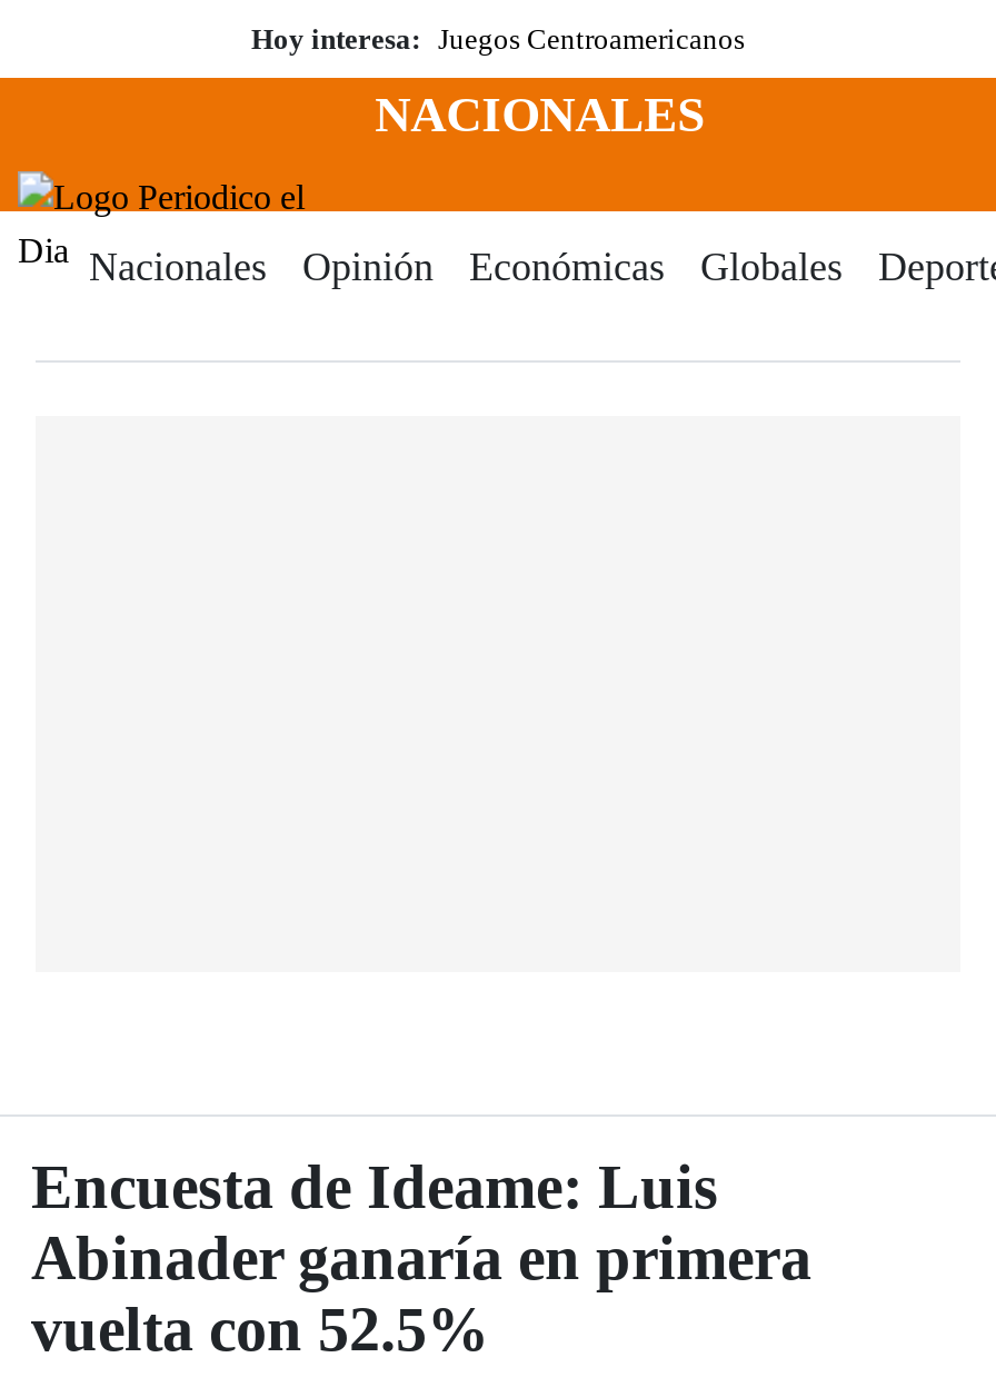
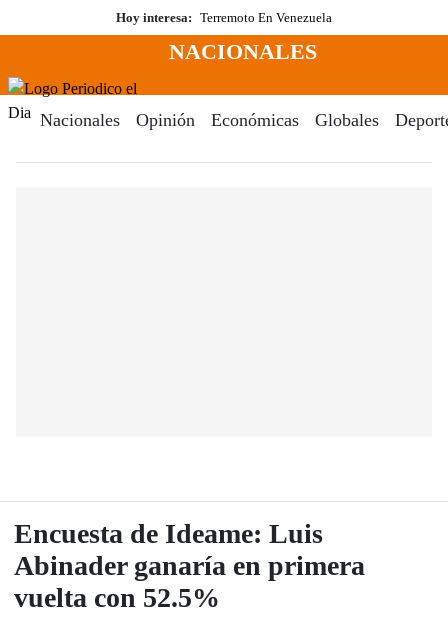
[251,22,745,56] Hoy interesa: Juegos Centroamericanos -> [116,10,332,25] Hoy interesa: Terremoto En Venezuela

